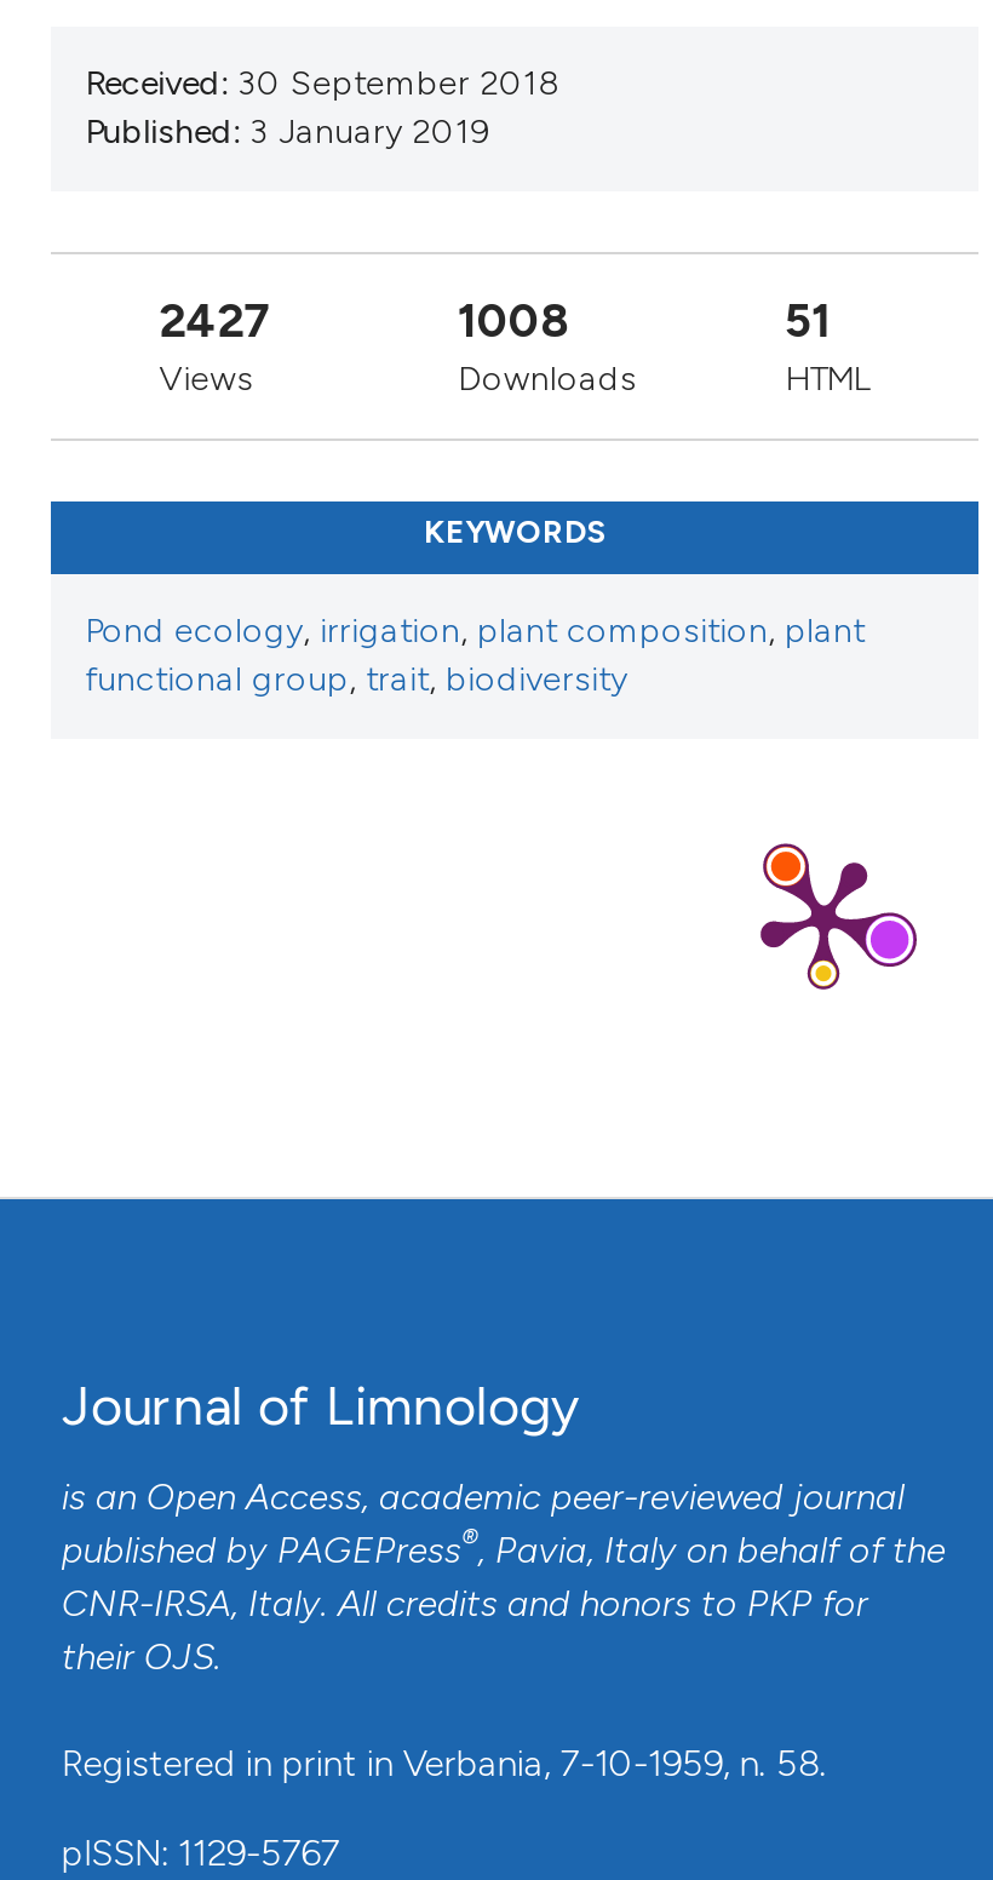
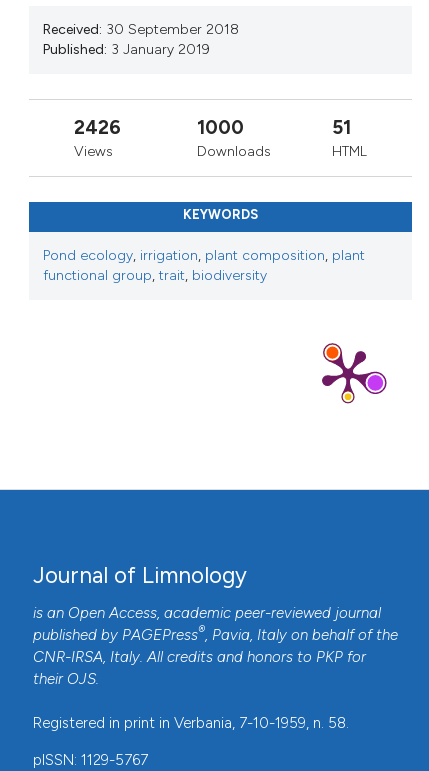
[159,293,271,349] 2427 -> [74,116,121,139] 2426
[458,293,569,349] 1008 -> [197,116,244,139] 1000

